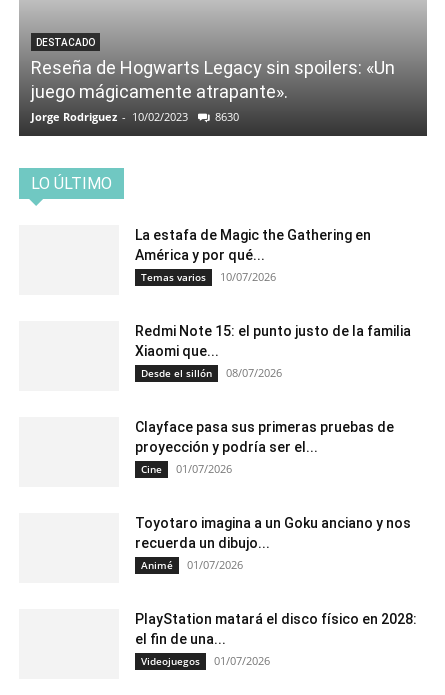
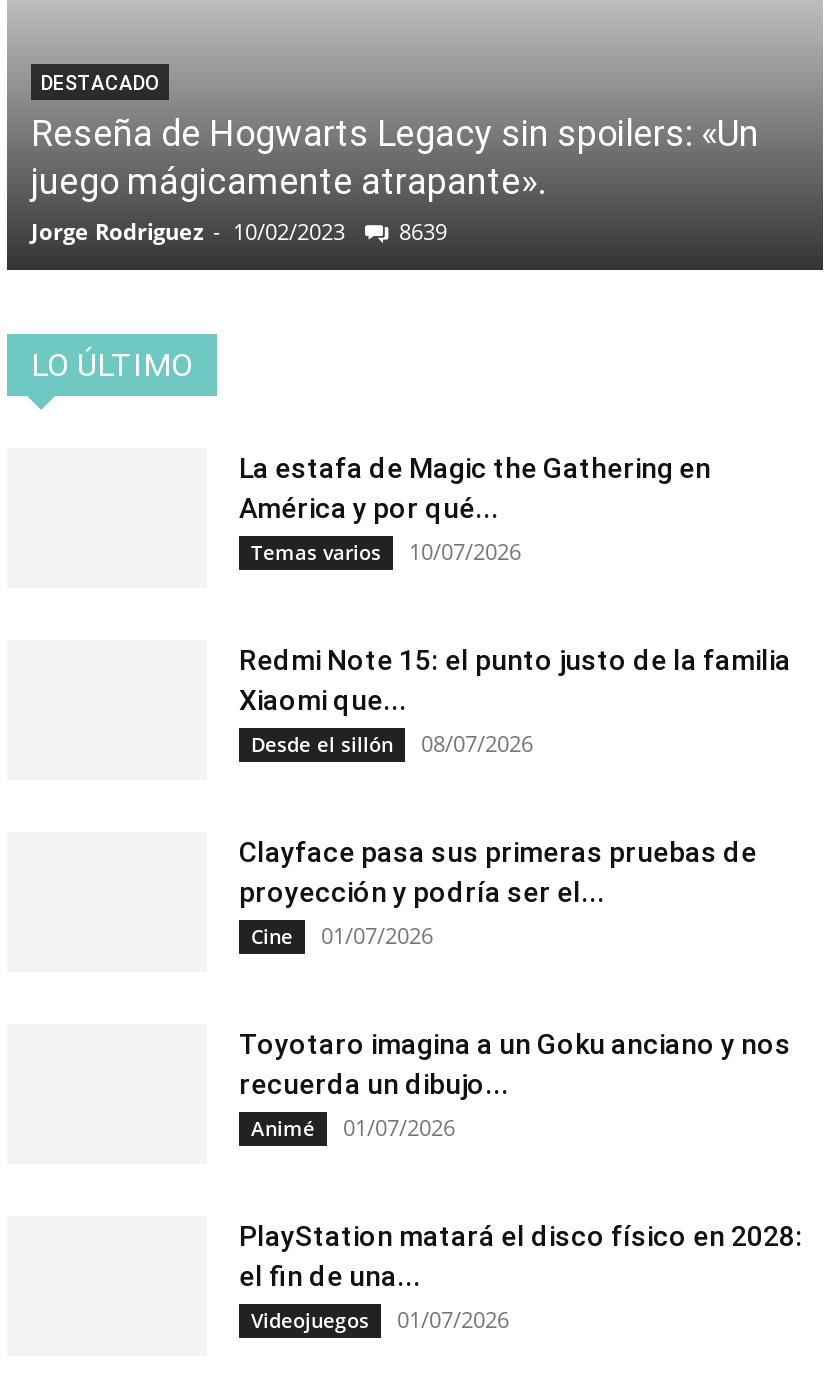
[31,109,239,124] Jorge Rodriguez - 10/02/2023 8630 -> [31,217,447,247] Jorge Rodriguez - 10/02/2023 8639

